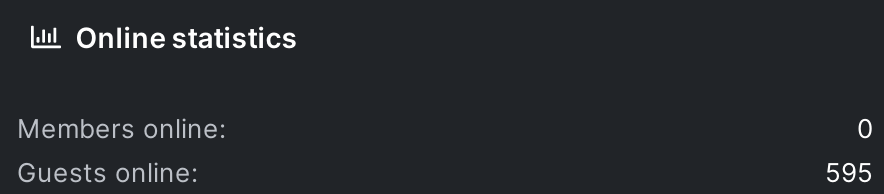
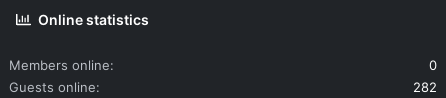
[825,156,873,188] 595 -> [413,79,437,95] 282

